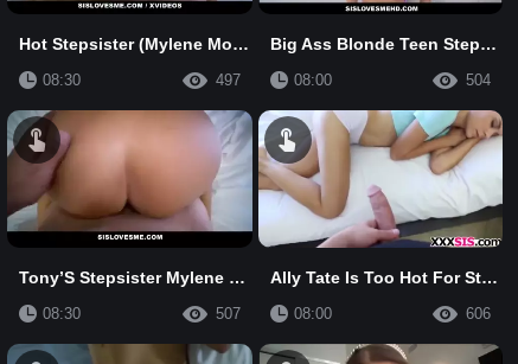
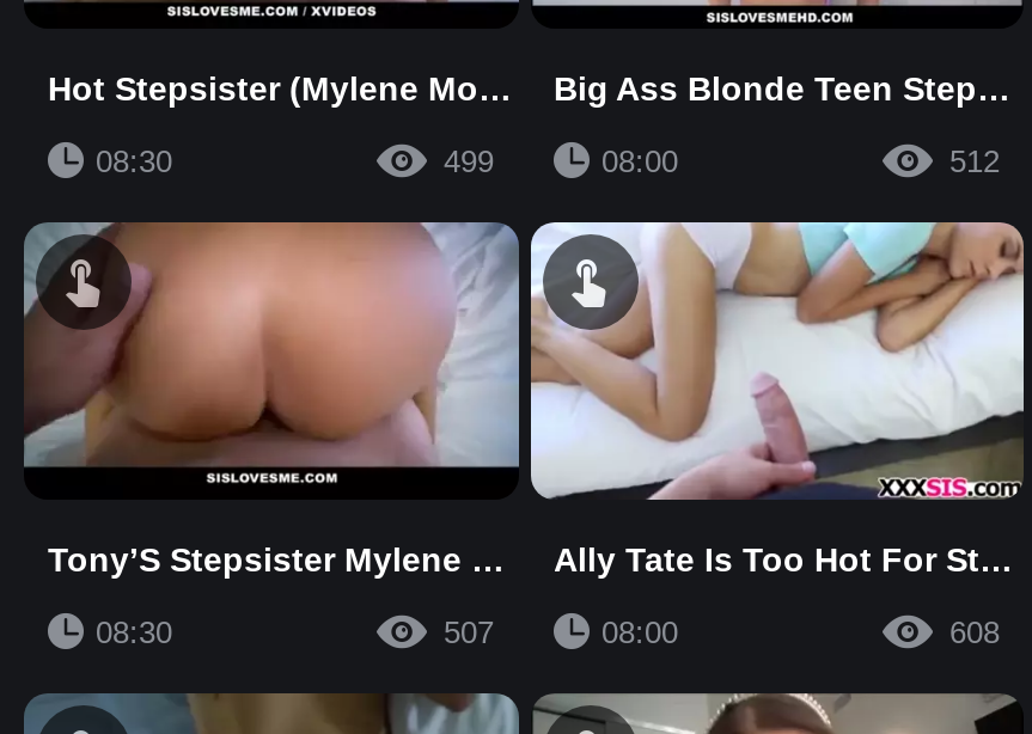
[215,71,240,89] 497 -> [444,143,494,179] 499
[466,71,491,89] 504 -> [949,143,1000,179] 512
[466,305,491,323] 606 -> [949,614,1000,650] 608

